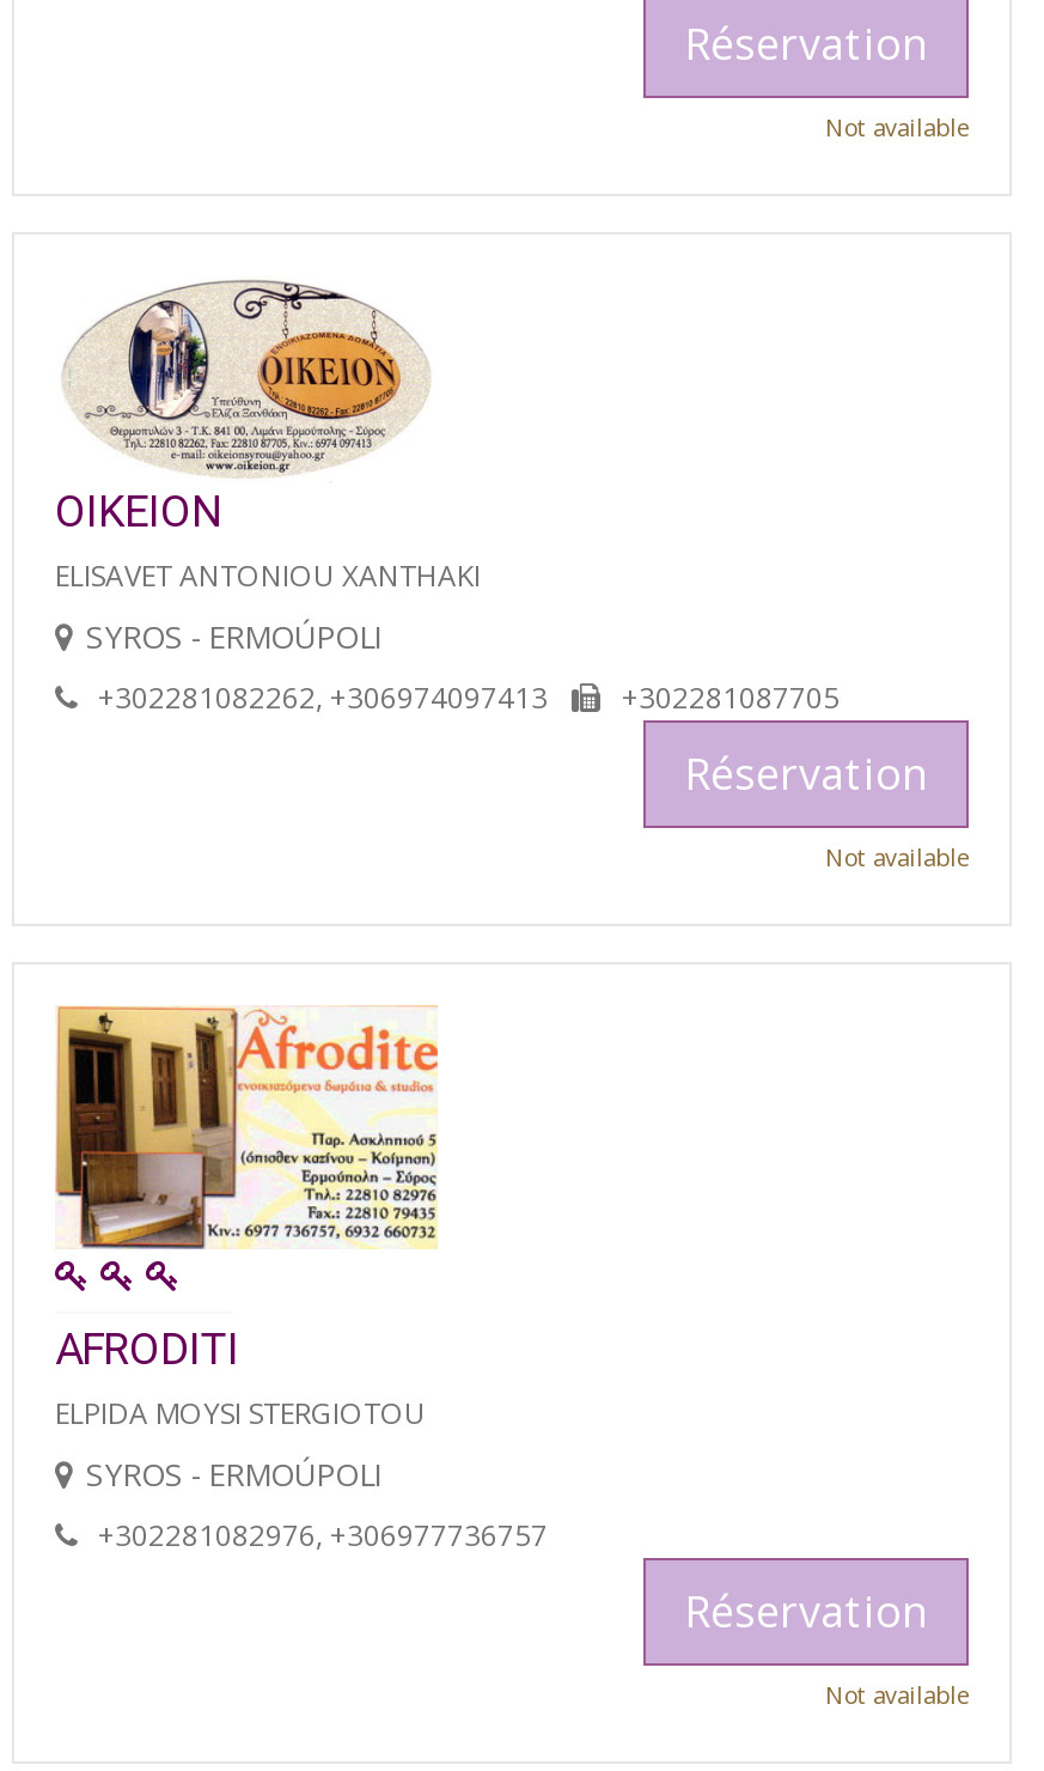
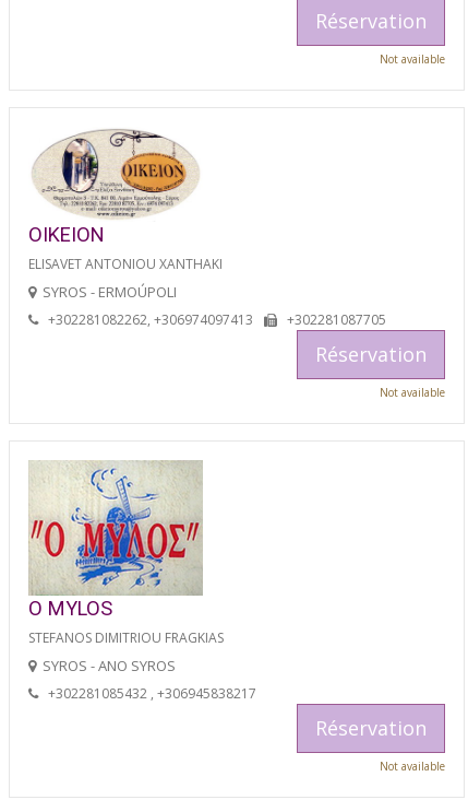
[55,1005,548,1556] [image] | AFRODITI | ELPIDA MOYSI STERGIOTOU | SYROS - ERMOÚPOLI | +302281082976, +306977736757 -> [28,460,256,703] [image] | O MYLOS | STEFANOS DIMITRIOU FRAGKIAS | SYROS - ANO SYROS | +302281085432 , +306945838217

